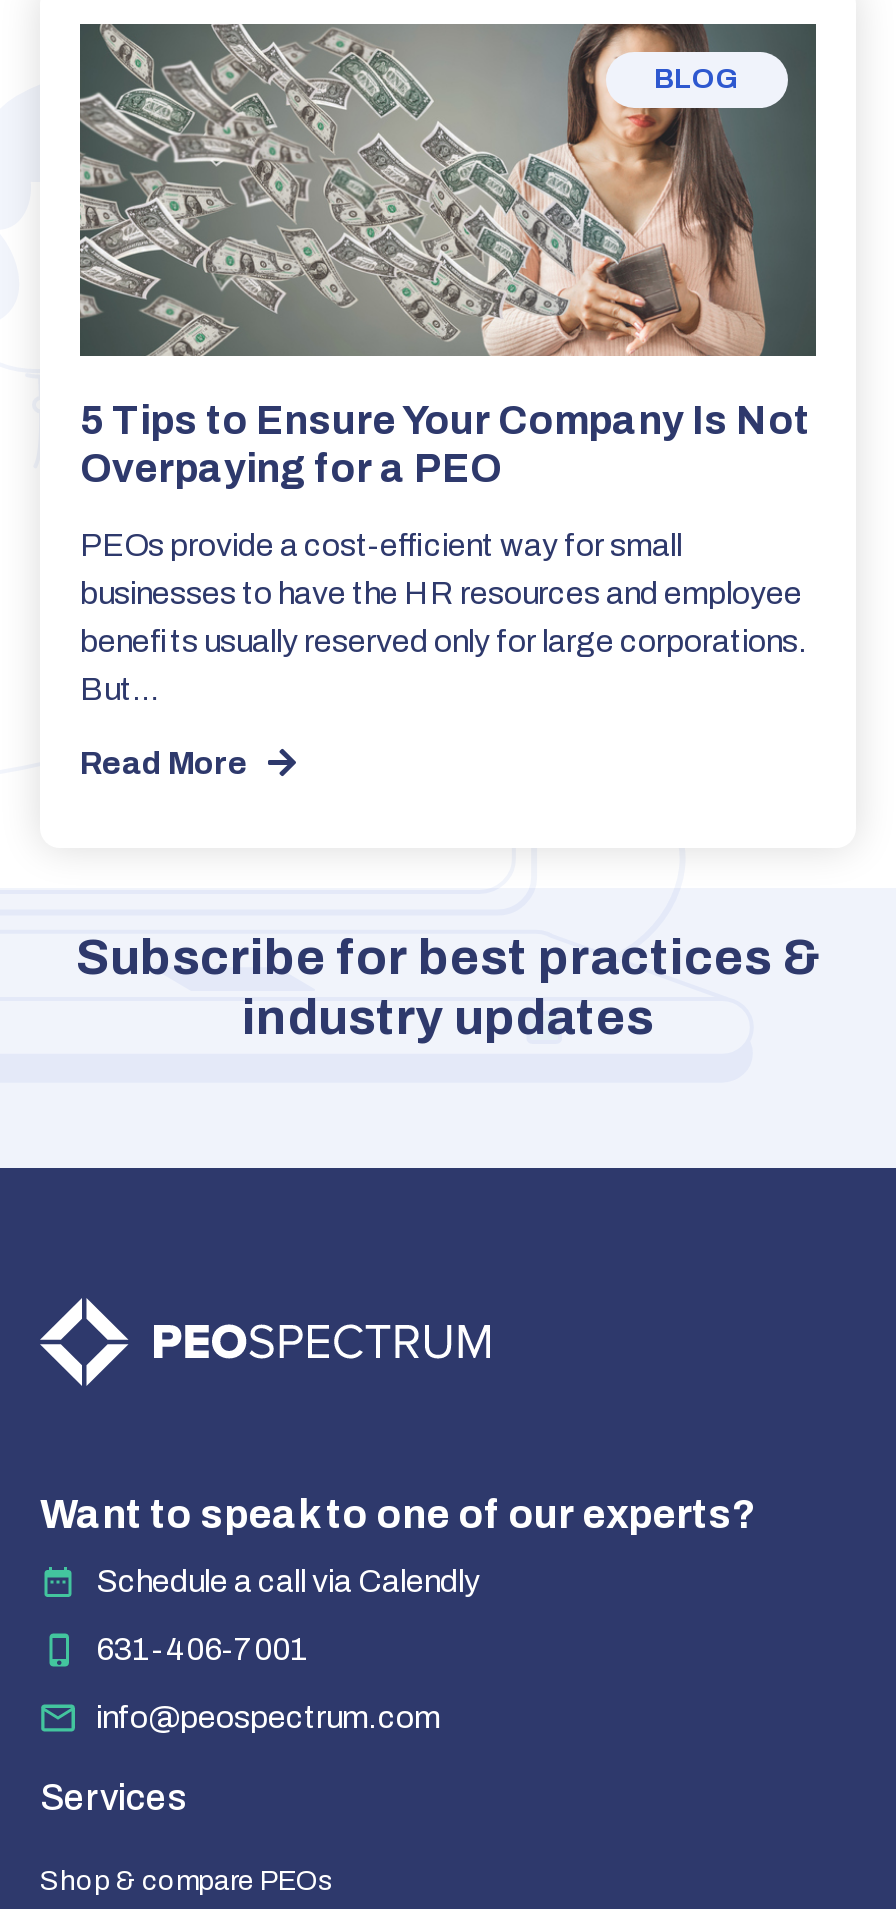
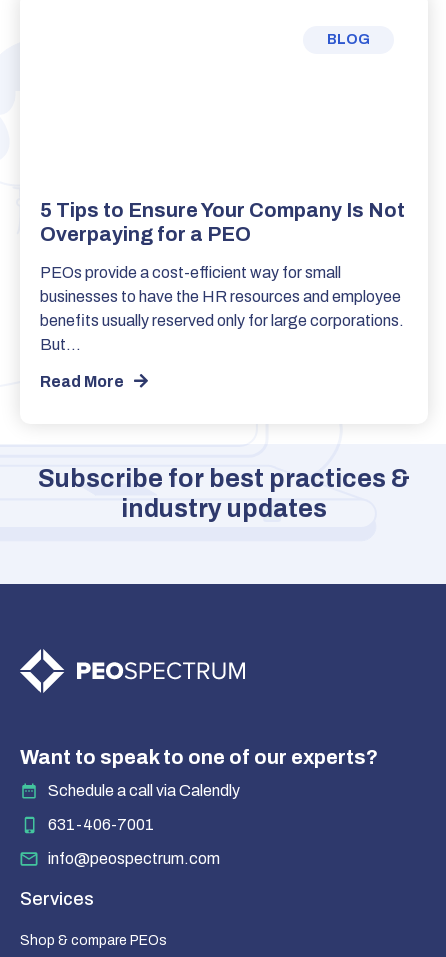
[78,22,818,358] [image] -> none

